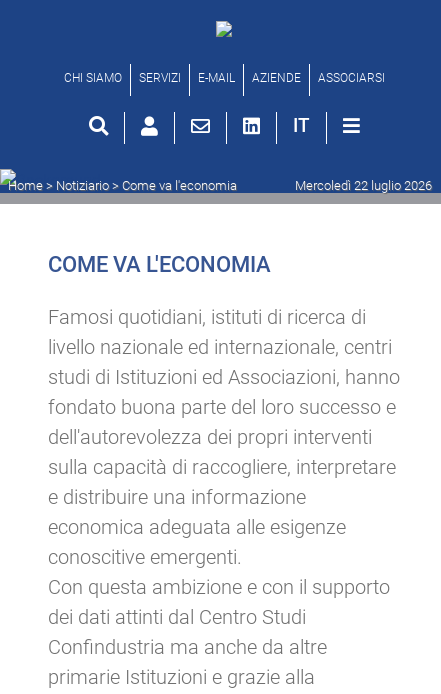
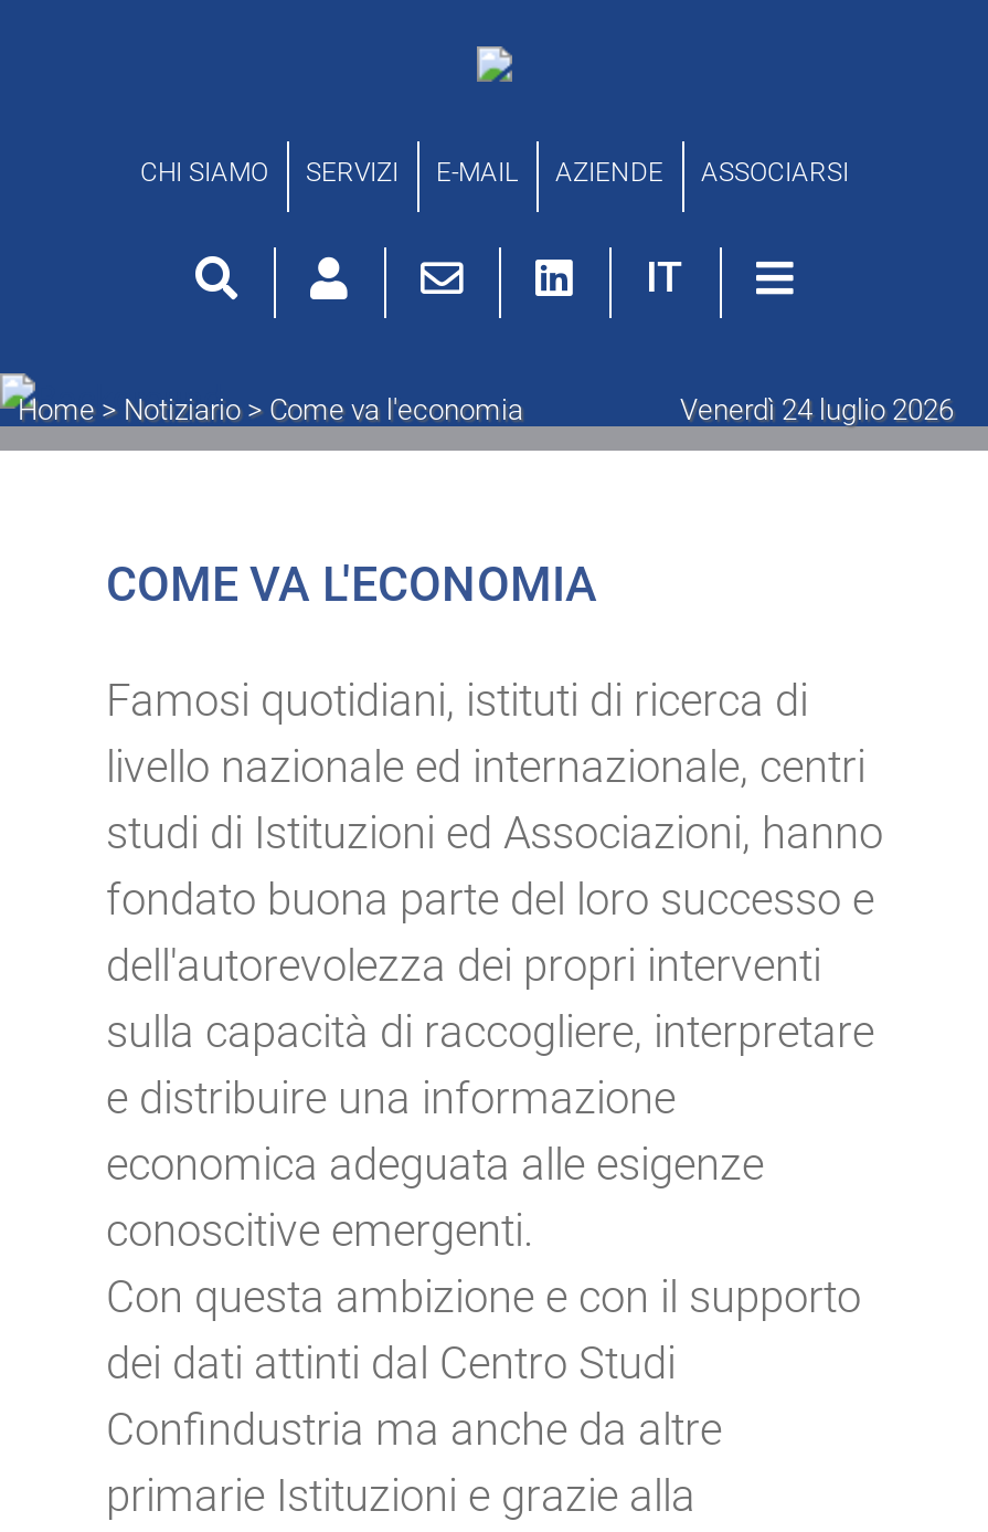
[295,178,432,193] Mercoledì 22 luglio 2026 -> [680,393,954,426] Venerdì 24 luglio 2026

